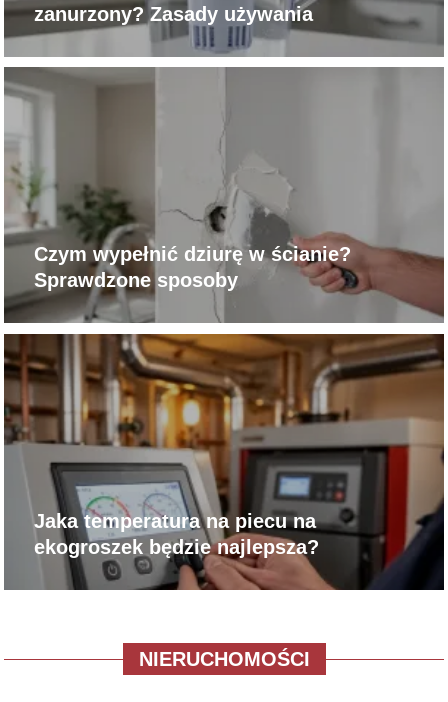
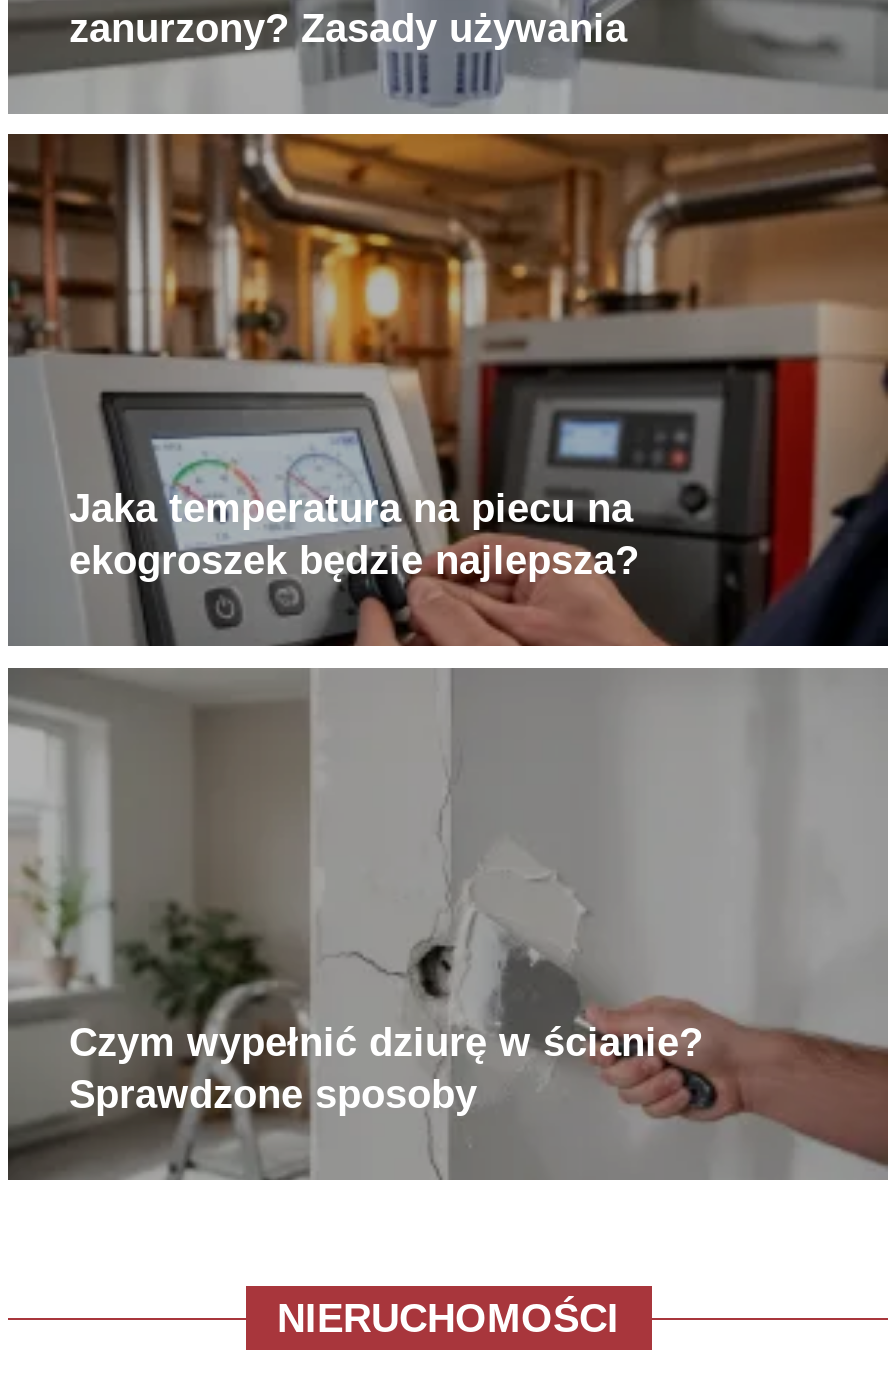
moved [0,69,57,123] -> [0,672,114,780]: [image]
moved [0,125,351,291] -> [0,784,703,1116]: [image] | Czym wypełnić dziurę w ścianie? | Sprawdzone sposoby
moved [0,286,160,324] -> [0,1106,320,1182]: [image]
moved [4,333,445,591] -> [8,132,888,646]: [image] | Jaka temperatura na piecu na | ekogroszek będzie najlepsza?

